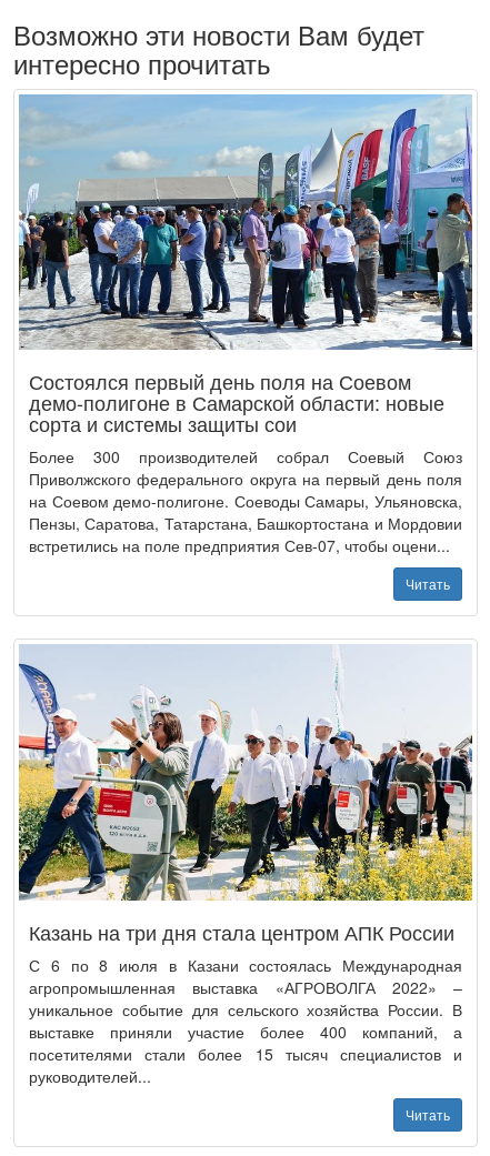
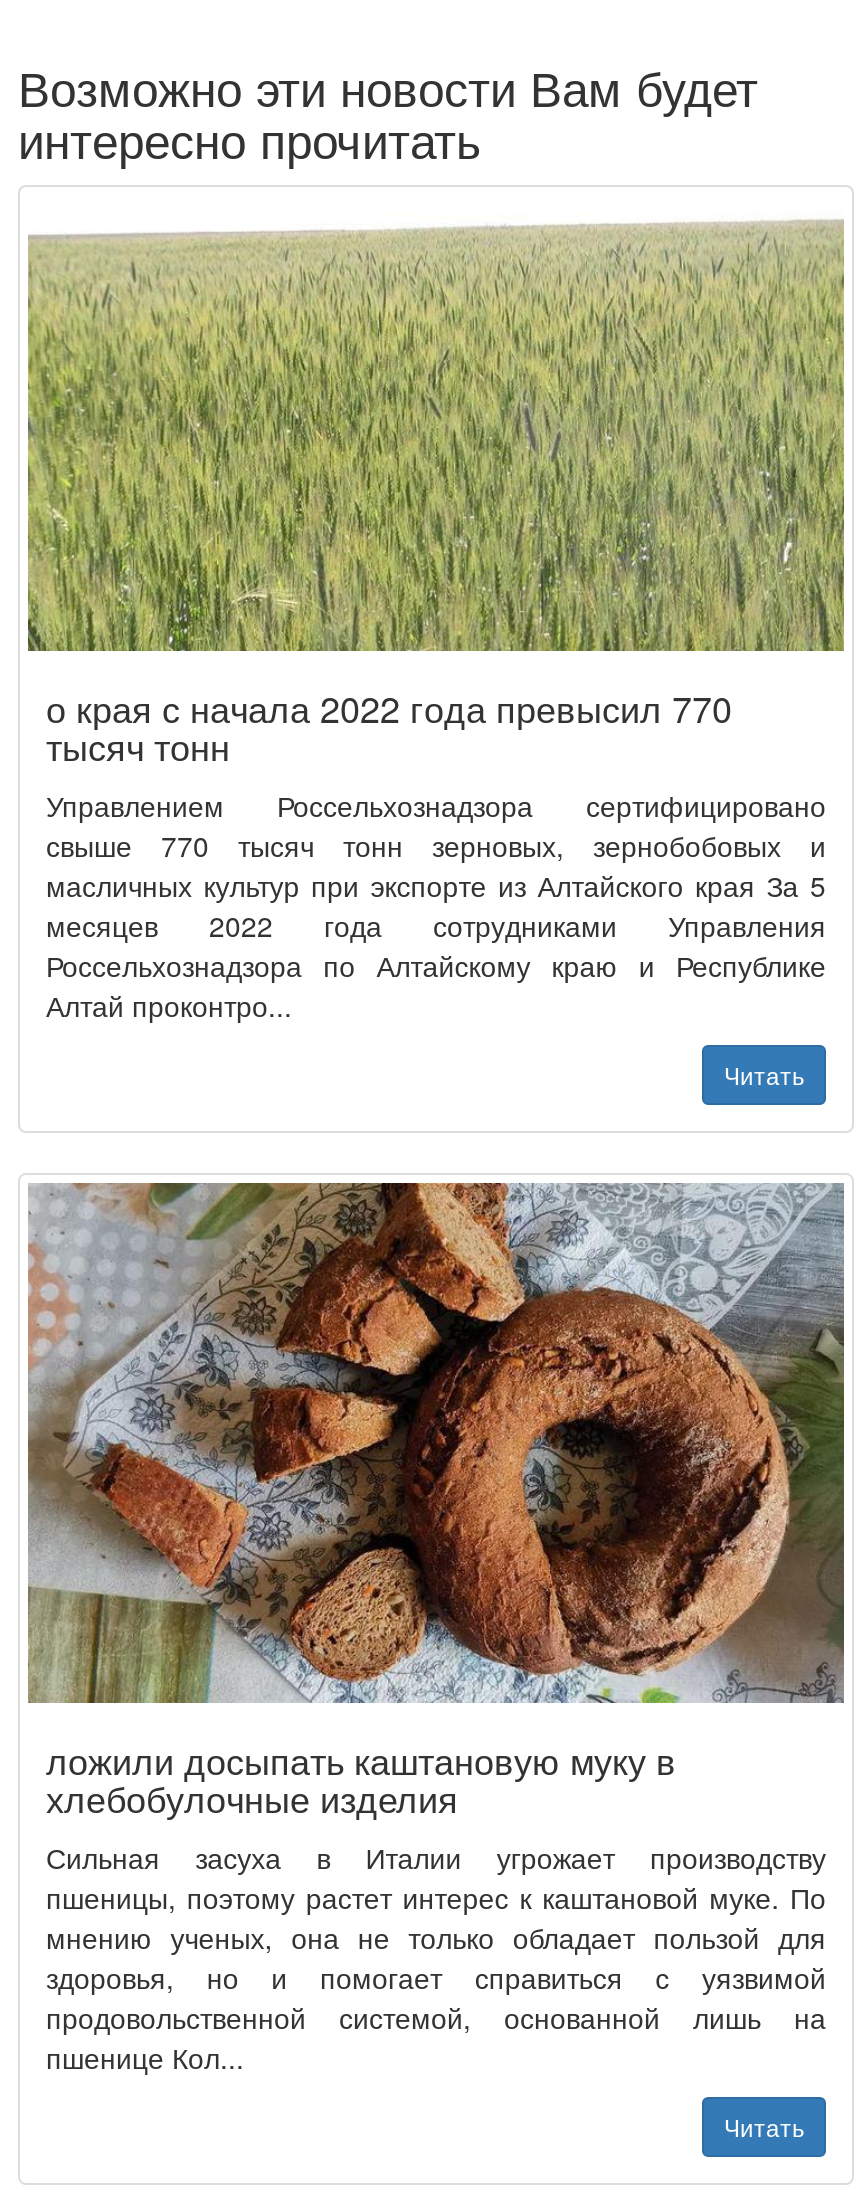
[18,93,473,556] [image] | Состоялся первый день поля на Соевом | демо-полигоне в Самарской области: новые | сорта и системы защиты сои | Более 300 производителей собрал Соевый Союз | Приволжского федерального округа на первый день поля | на Соевом демо-полигоне. Соеводы Самары, Ульяновска, | Пензы, Саратова, Татарстана, Башкортостана и Мордовии | встретились на поле предприятия Сев-07, чтобы оцени... -> [26,195,846,1025] [image] | о края с начала 2022 года превысил 770 | тысяч тонн | Управлением Россельхознадзора сертифицировано | свыше 770 тысяч тонн зерновых, зернобобовых и | масличных культур при экспорте из Алтайского края За 5 | месяцев 2022 года сотрудниками Управления | Россельхознадзора по Алтайскому краю и Республике | Алтай проконтро...
[18,644,473,1087] [image] | Казань на три дня стала центром АПК России | С 6 по 8 июля в Казани состоялась Международная | агропромышленная выставка «АГРОВОЛГА 2022» – | уникальное событие для сельского хозяйства России. В | выставке приняли участие более 400 компаний, а | посетителями стали более 15 тысяч специалистов и | руководителей... -> [26,1181,846,2077] [image] | ложили досыпать каштановую муку в | хлебобулочные изделия | Сильная засуха в Италии угрожает производству | пшеницы, поэтому растет интерес к каштановой муке. По | мнению ученых, она не только обладает пользой для | здоровья, но и помогает справиться с уязвимой | продовольственной системой, основанной лишь на | пшенице Кол...

